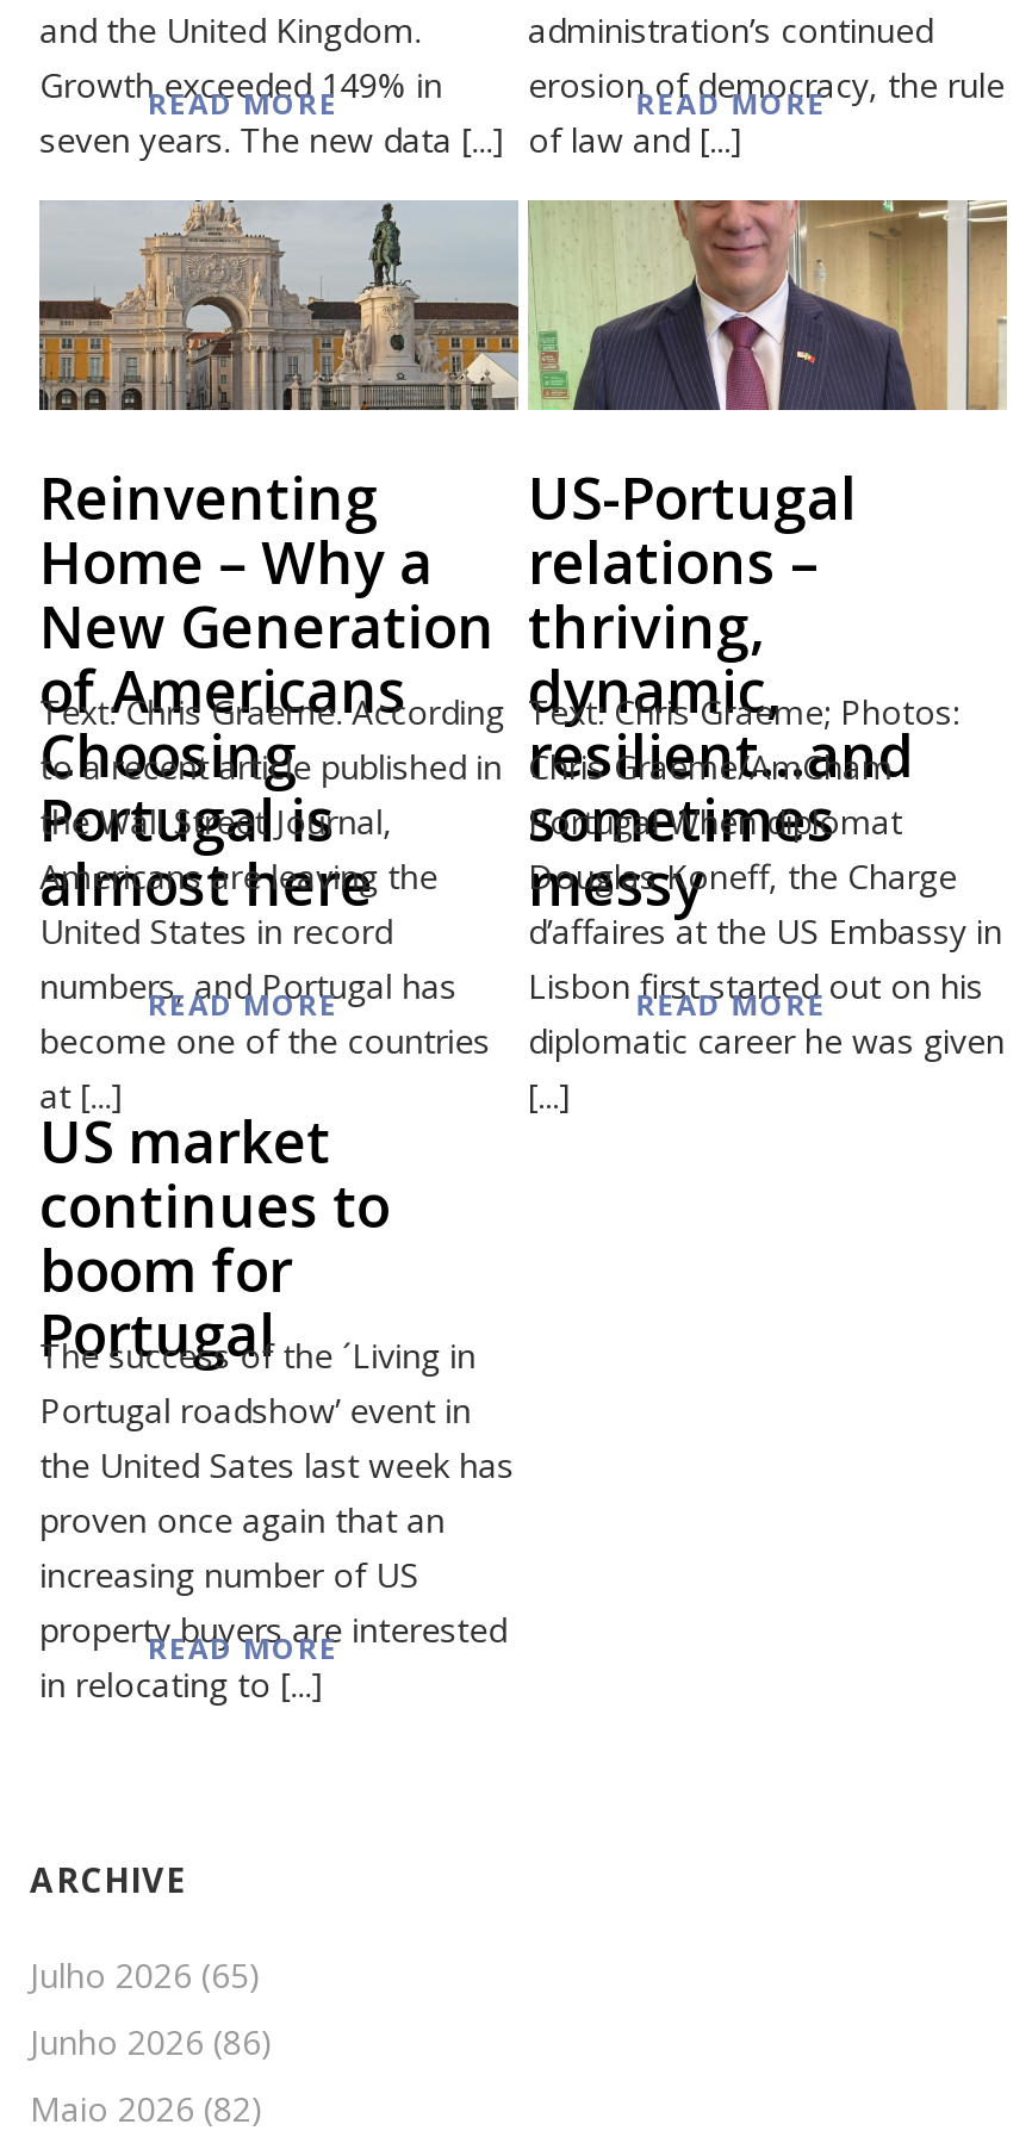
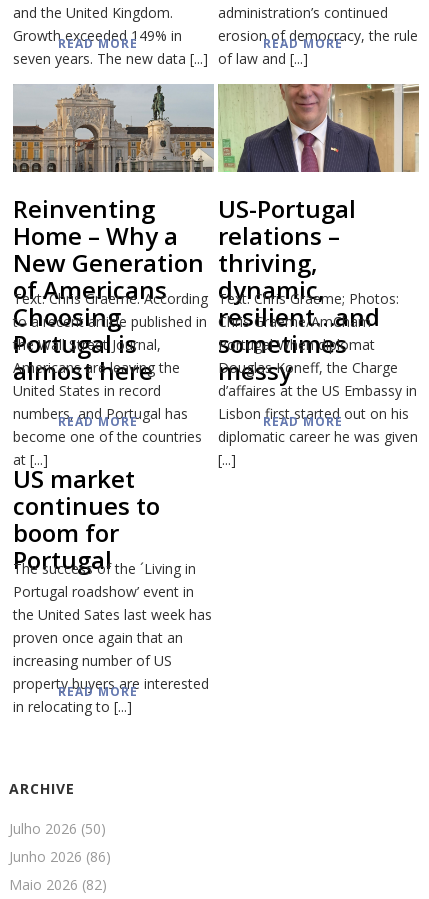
[30,1953,261,1998] Julho 2026 (65) -> [9,819,106,838] Julho 2026 (50)

